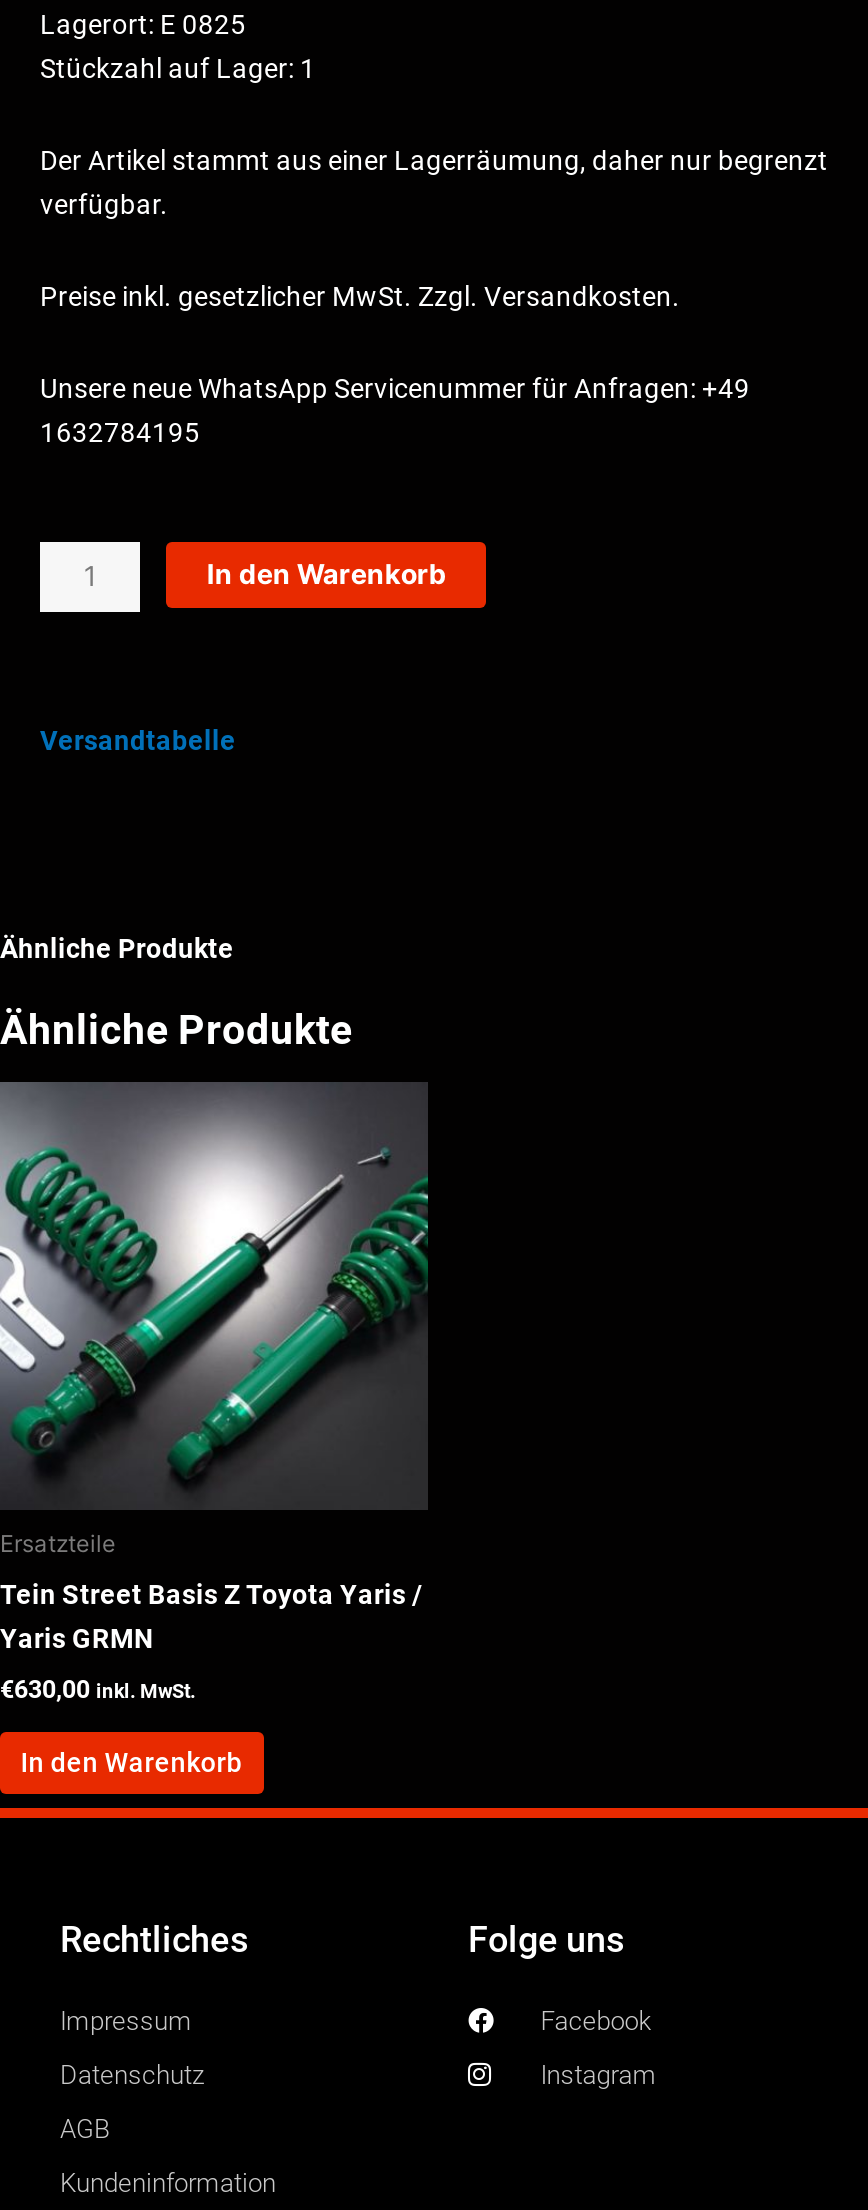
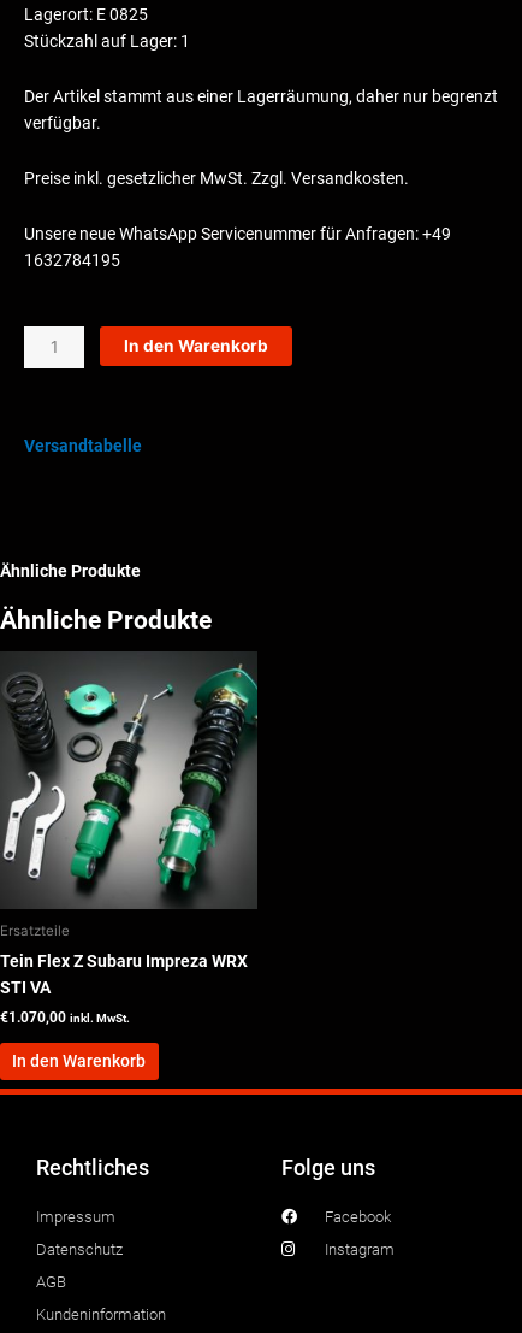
[0,1082,428,1655] [image] | Tein Street Basis Z Toyota Yaris / | Yaris GRMN -> [0,653,257,996] [image] | Tein Flex Z Subaru Impreza WRX | STI VA
[0,1677,196,1705] €630,00 inkl. MwSt. -> [0,1009,130,1026] €1.070,00 inkl. MwSt.

